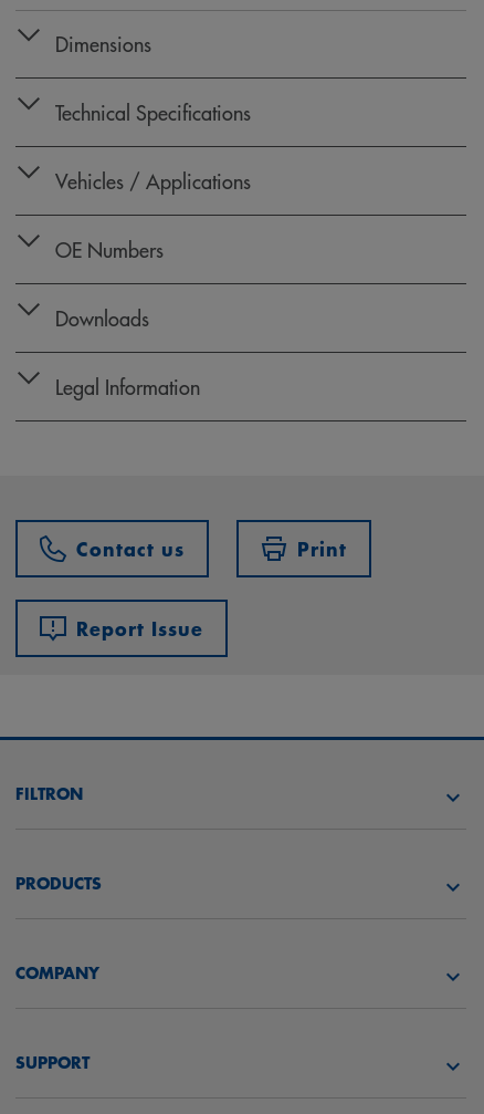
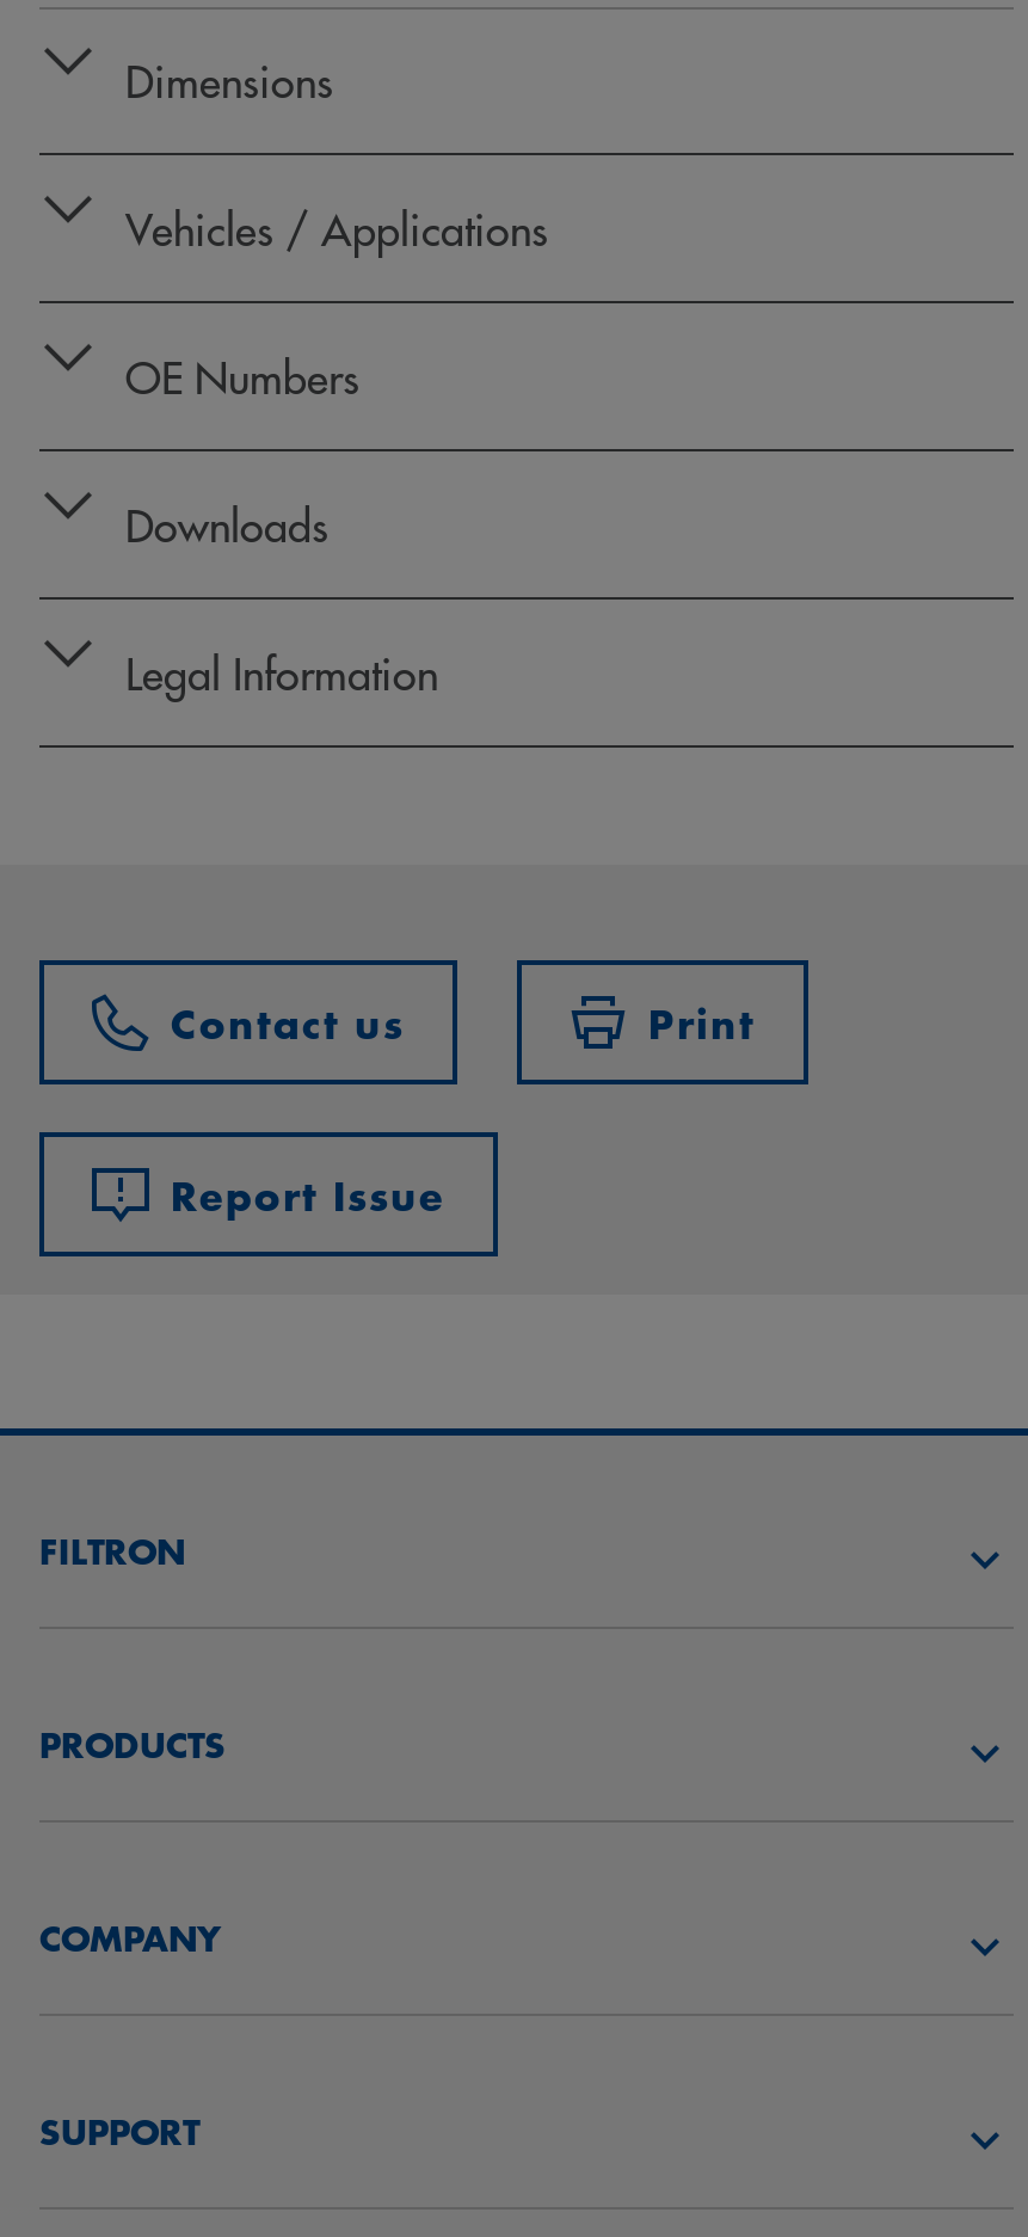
[55,98,251,126] Technical Specifications -> none

